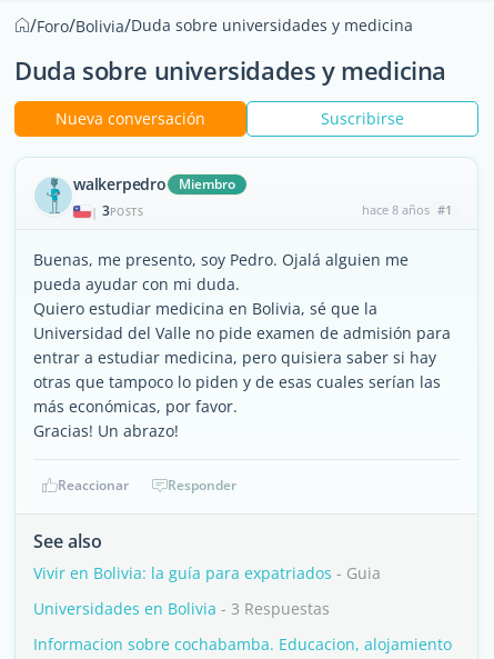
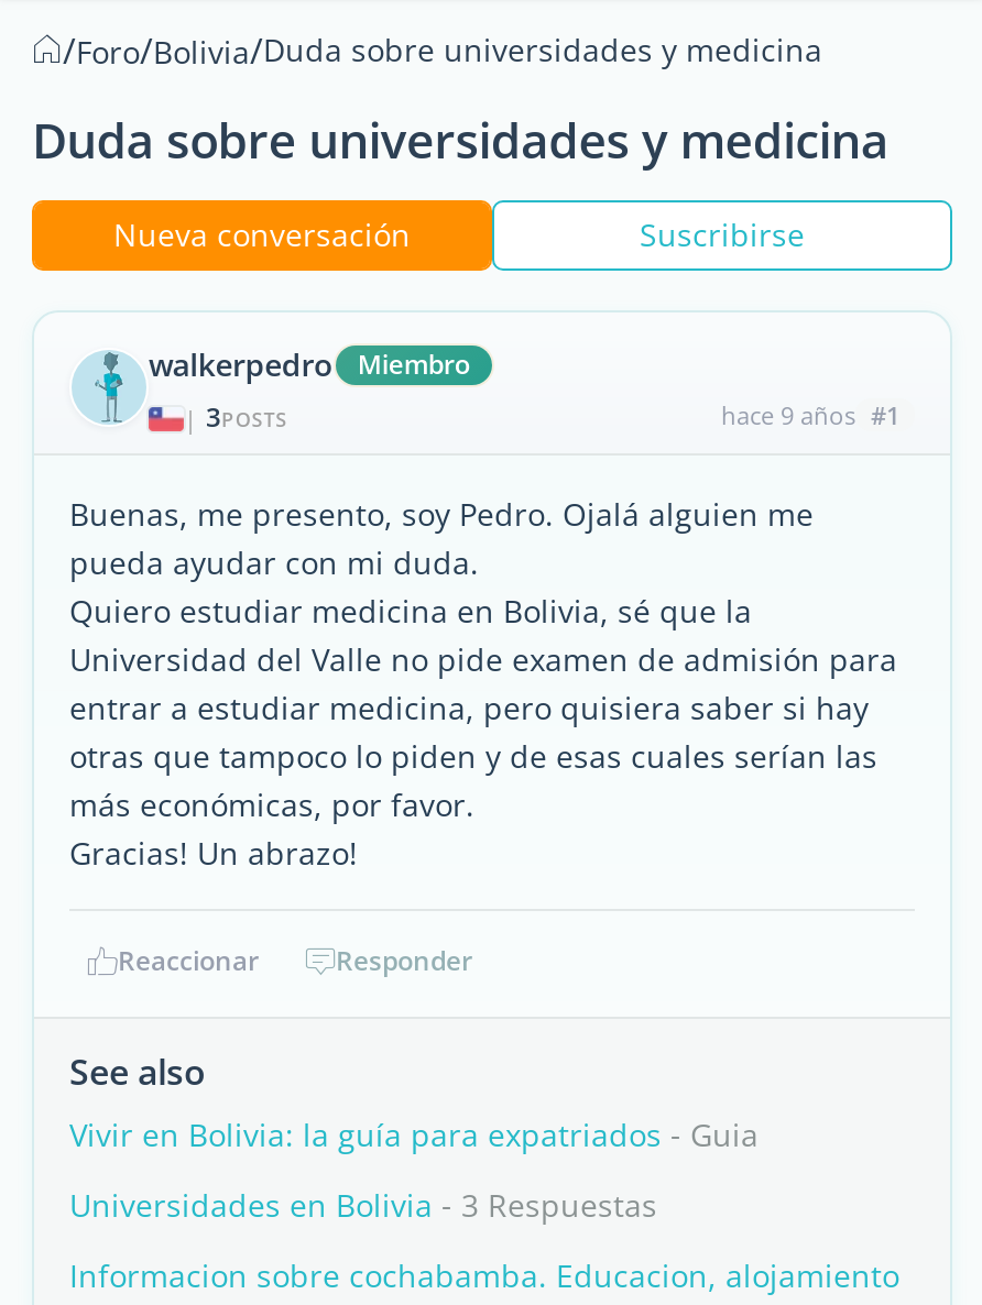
[362,201,452,218] hace 8 años #1 -> [721,398,899,431] hace 9 años #1

